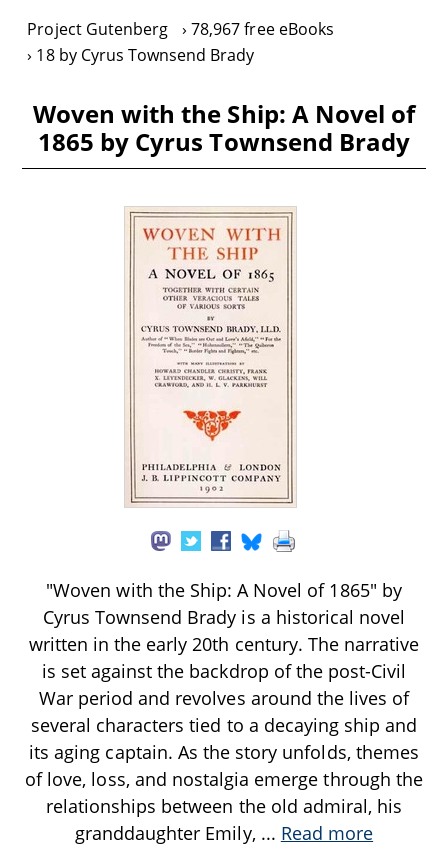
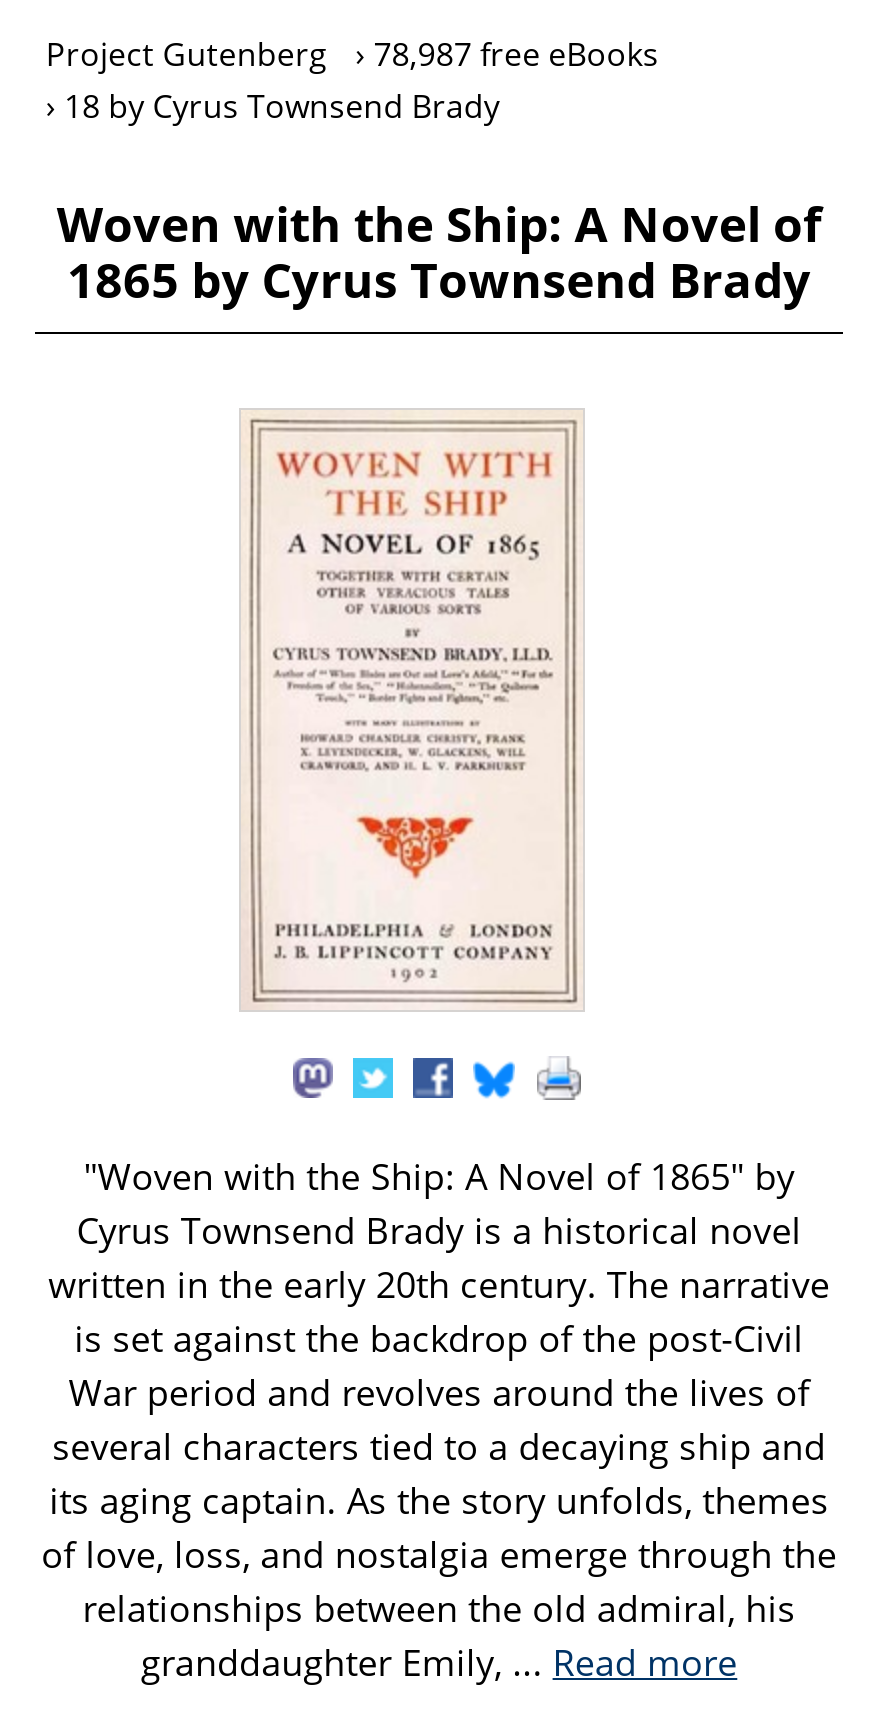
[27,18,334,40] Project Gutenberg 78,967 free eBooks -> [46,32,659,76] Project Gutenberg 78,987 free eBooks

